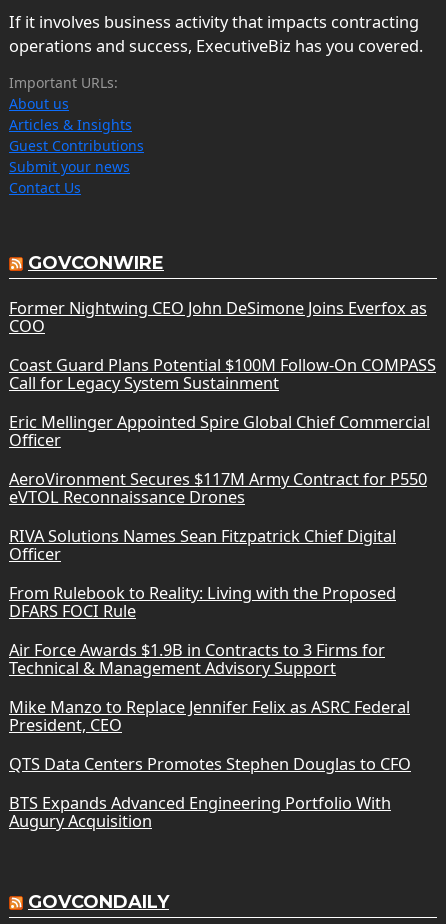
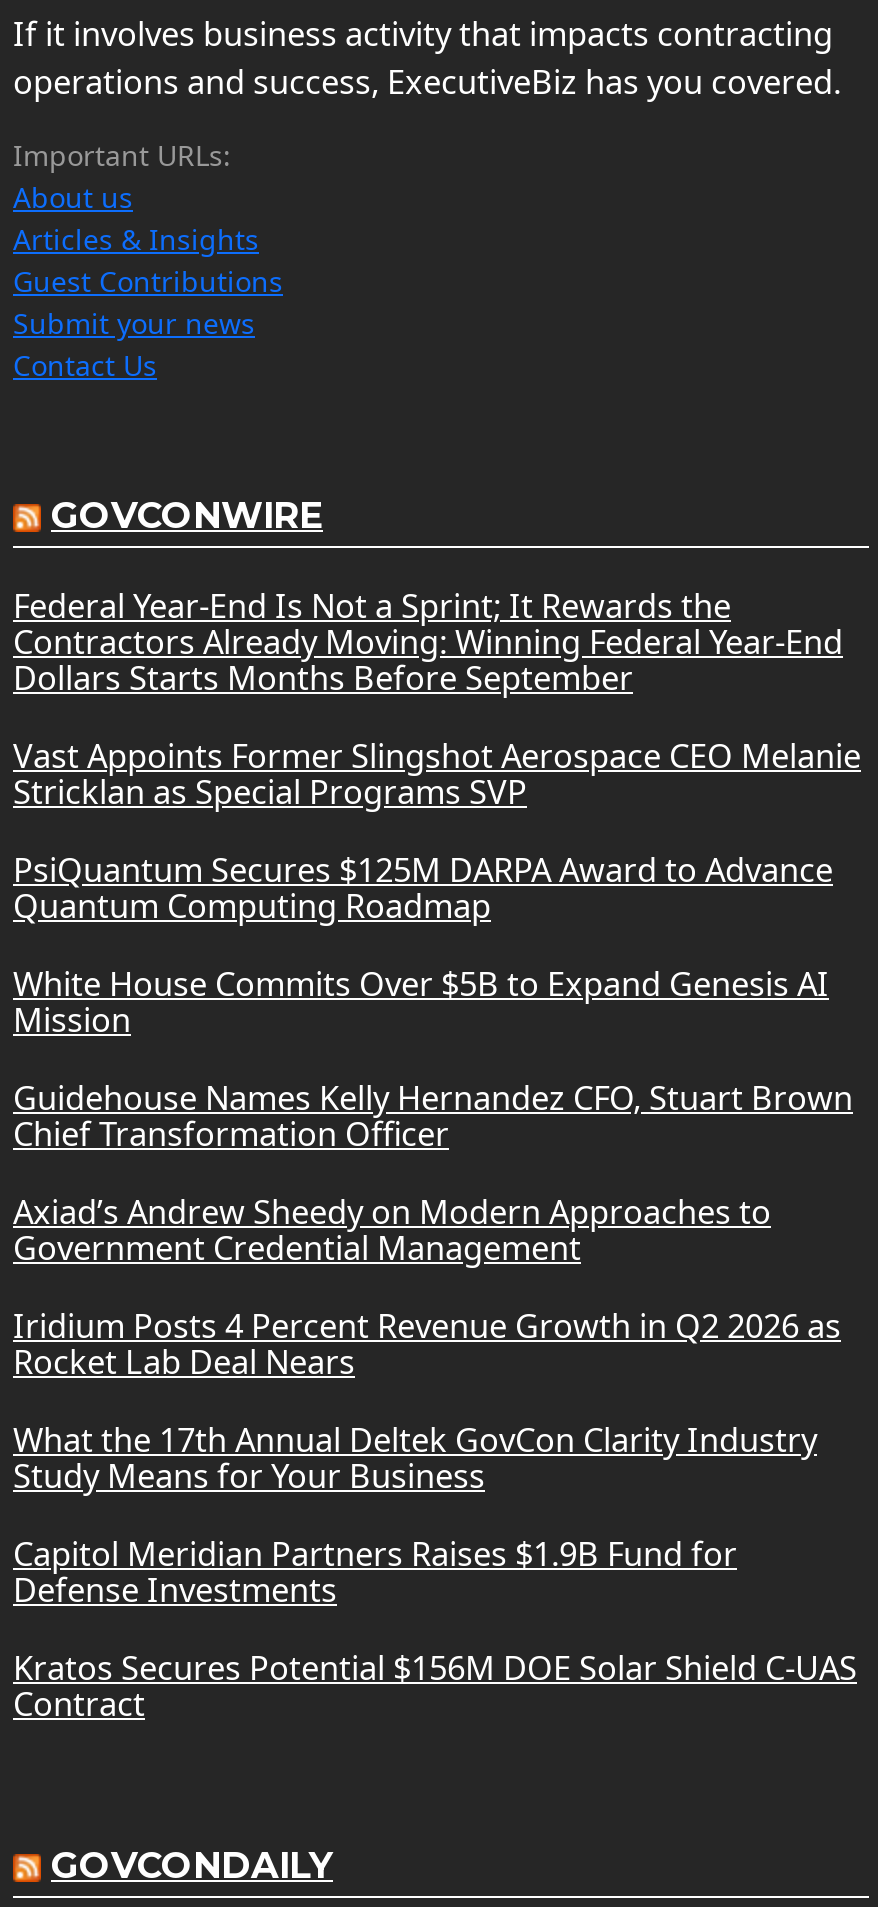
[9,296,427,336] Former Nightwing CEO John DeSimone Joins Everfox as | COO -> [13,583,843,699] Federal Year-End Is Not a Sprint; It Rewards the | Contractors Already Moving: Winning Federal Year-End | Dollars Starts Months Before September
[9,353,436,393] Coast Guard Plans Potential $100M Follow-On COMPASS | Call for Legacy System Sustainment -> [13,733,861,813] Vast Appoints Former Slingshot Aerospace CEO Melanie | Stricklan as Special Programs SVP
[9,410,430,450] Eric Mellinger Appointed Spire Global Chief Commercial | Officer -> [13,847,833,927] PsiQuantum Secures $125M DARPA Award to Advance | Quantum Computing Roadmap
[9,467,427,507] AeroVironment Secures $117M Army Contract for P550 | eVTOL Reconnaissance Drones -> [13,961,829,1041] White House Commits Over $5B to Expand Genesis AI | Mission
[9,524,396,564] RIVA Solutions Names Sean Fitzpatrick Chief Digital | Officer -> [13,1075,853,1155] Guidehouse Names Kelly Hernandez CFO, Stuart Brown | Chief Transformation Officer
[9,581,396,621] From Rulebook to Reality: Living with the Proposed | DFARS FOCI Rule -> [13,1189,771,1269] Axiad’s Andrew Sheedy on Modern Approaches to | Government Credential Management
[9,638,385,678] Air Force Awards $1.9B in Contracts to 3 Firms for | Technical & Management Advisory Support -> [13,1303,841,1383] Iridium Posts 4 Percent Revenue Growth in Q2 2026 as | Rocket Lab Deal Nears
[9,695,410,735] Mike Manzo to Replace Jennifer Felix as ASRC Federal | President, CEO -> [13,1417,817,1497] What the 17th Annual Deltek GovCon Clarity Industry | Study Means for Your Business
[9,752,411,774] QTS Data Centers Promotes Stephen Douglas to CFO -> [13,1531,737,1611] Capitol Meridian Partners Raises $1.9B Fund for | Defense Investments
[9,791,391,831] BTS Expands Advanced Engineering Portfolio With | Augury Acquisition -> [13,1645,857,1725] Kratos Secures Potential $156M DOE Solar Shield C-UAS | Contract

